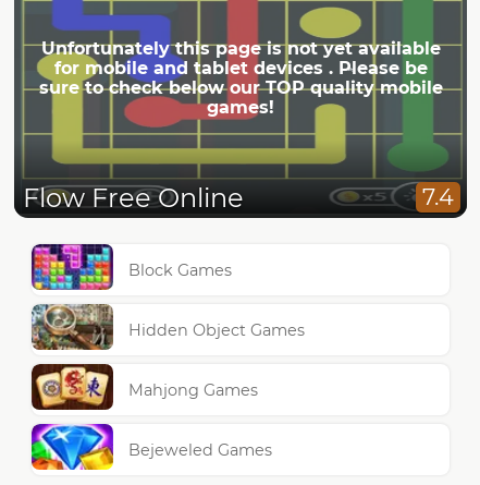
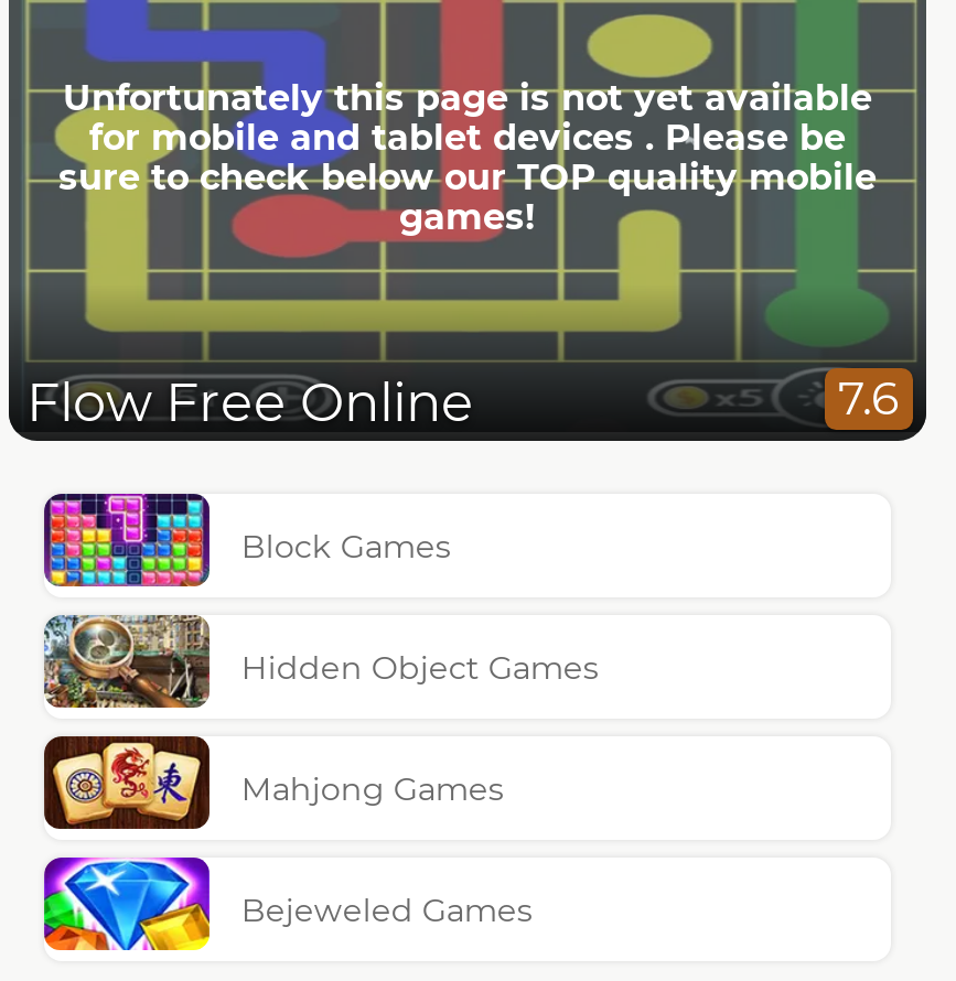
[422,183,454,210] 7.4 -> [838,371,900,426] 7.6

